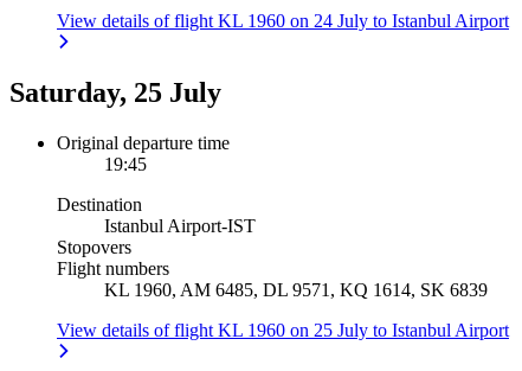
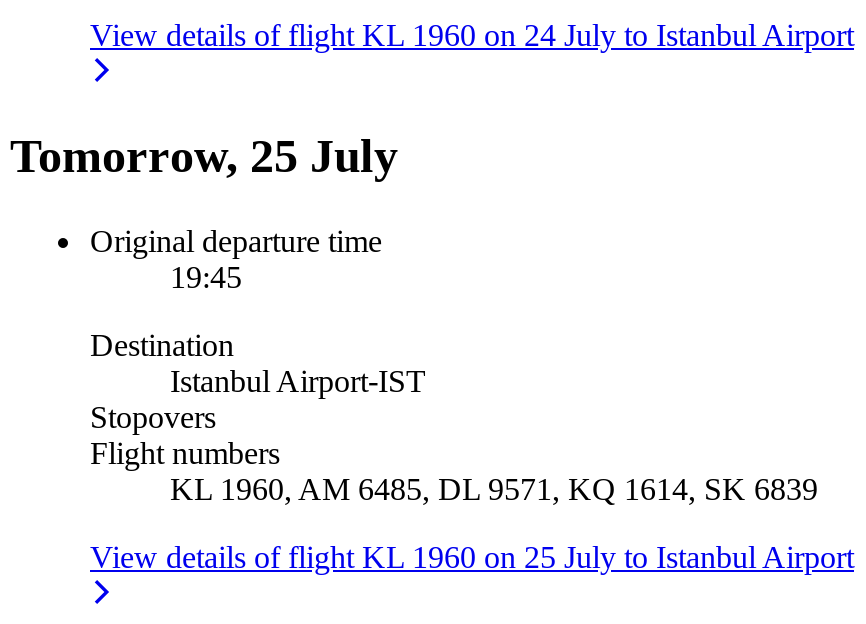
[9,77,221,108] Saturday, 25 July -> [10,129,398,181] Tomorrow, 25 July

